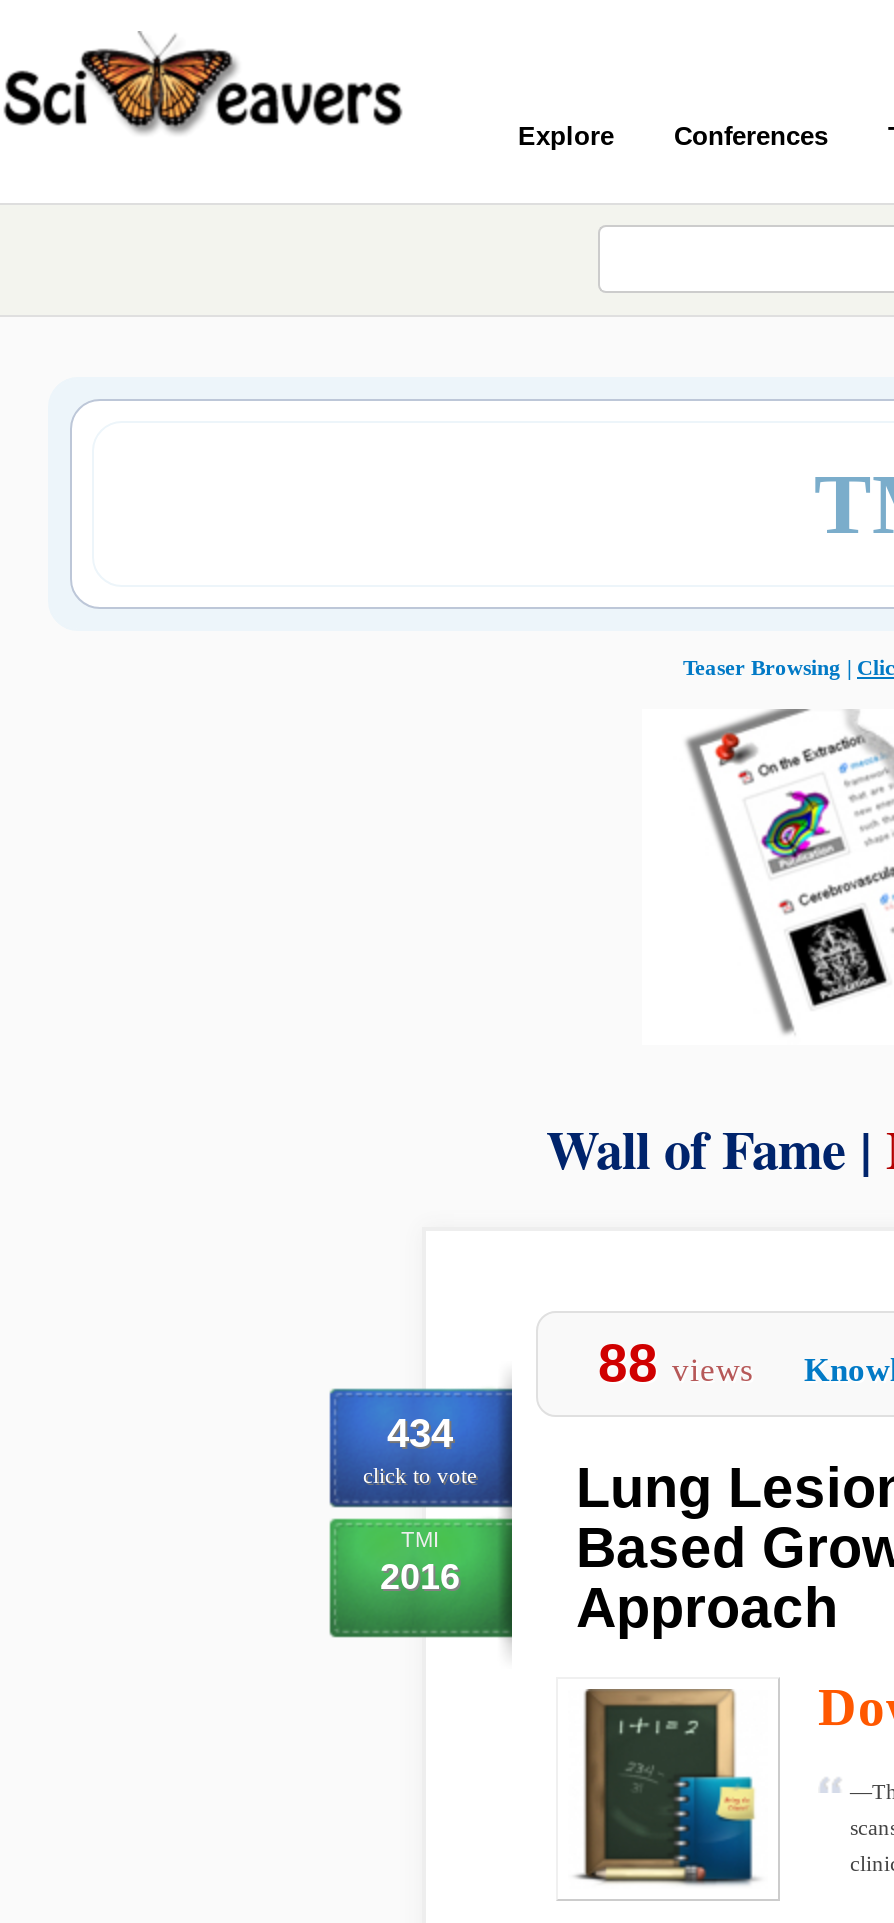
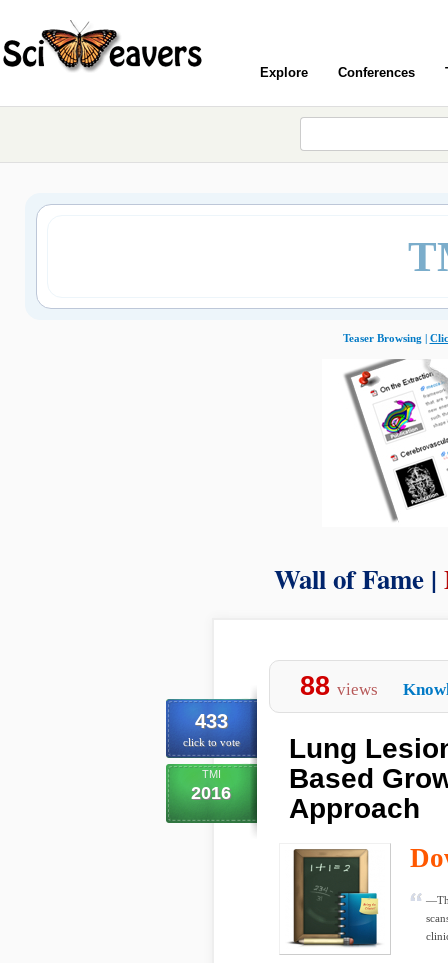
[387,1411,453,1455] 434 -> [194,710,227,732] 433

